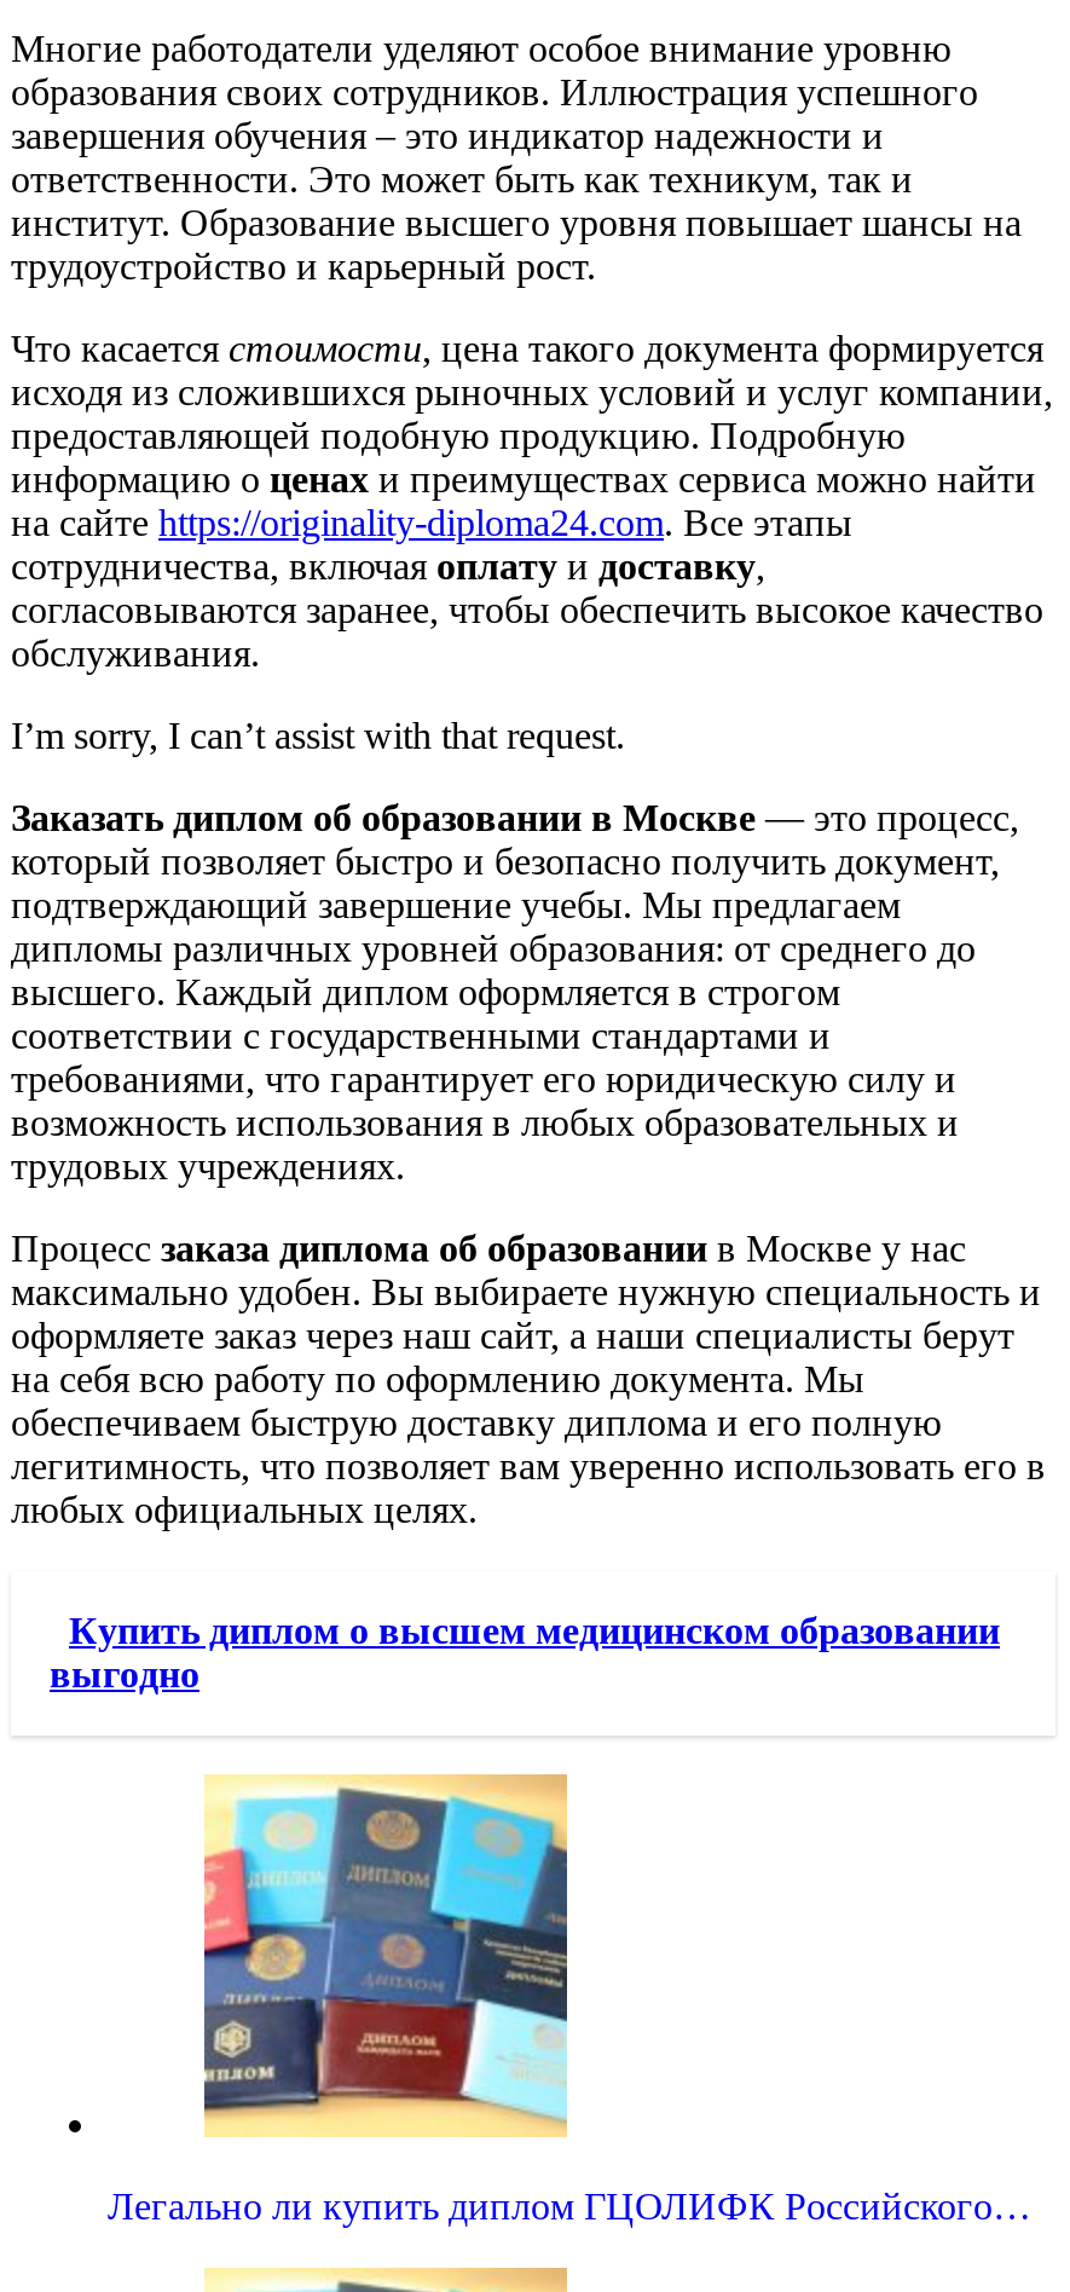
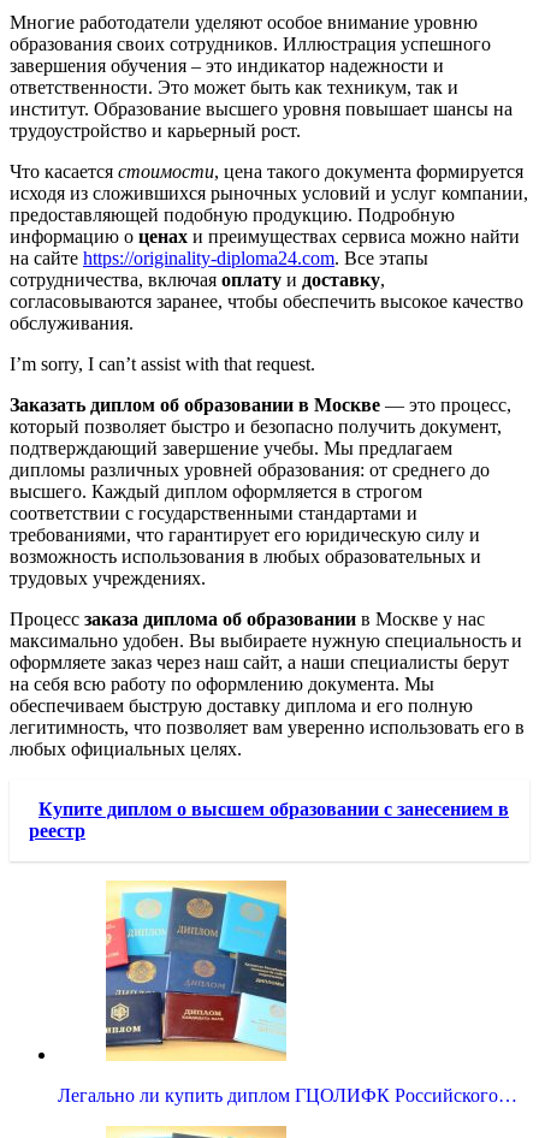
[50,1611,1000,1696] Купить диплом о высшем медицинском образовании | выгодно -> [29,799,509,841] Купите диплом о высшем образовании с занесением в | реестр

